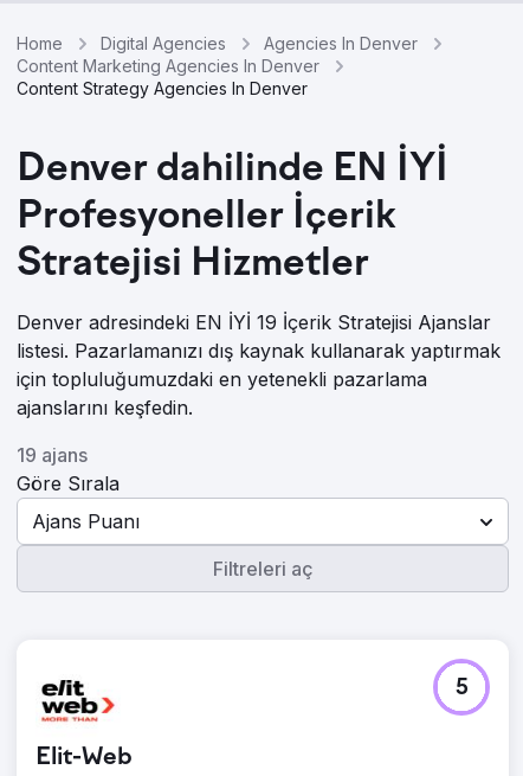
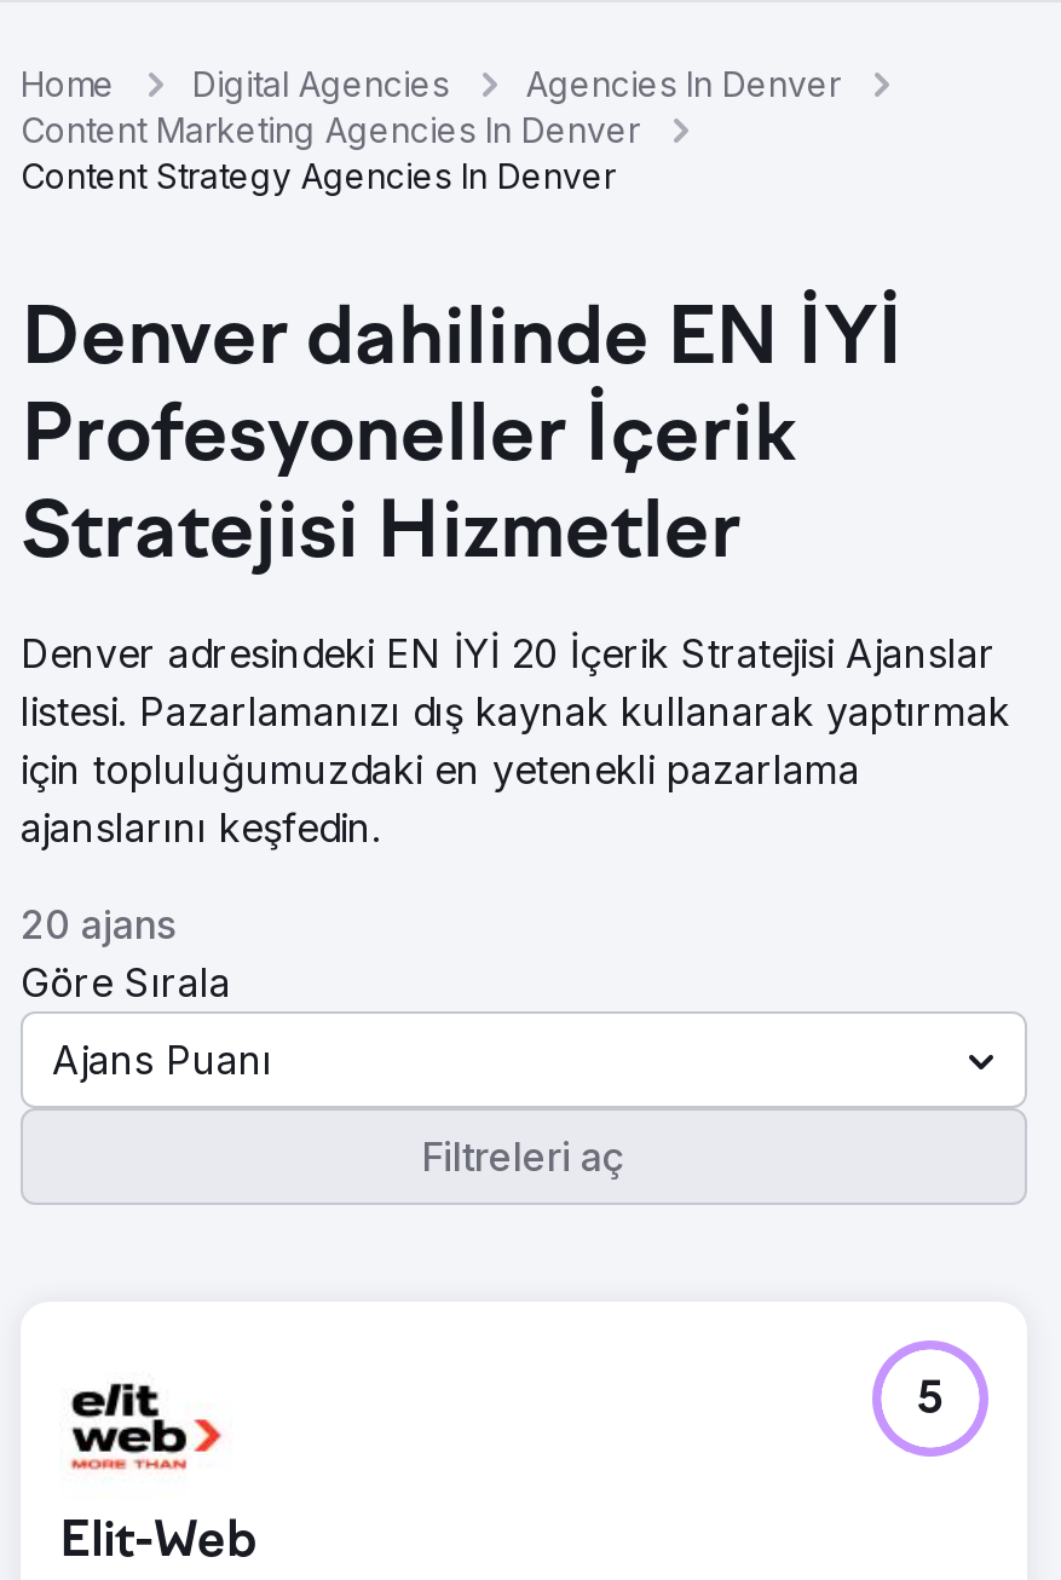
[17,310,491,334] Denver adresindeki EN İYİ 19 İçerik Stratejisi Ajanslar -> [21,629,996,677] Denver adresindeki EN İYİ 20 İçerik Stratejisi Ajanslar
[17,443,88,467] 19 ajans -> [21,900,175,948] 20 ajans

